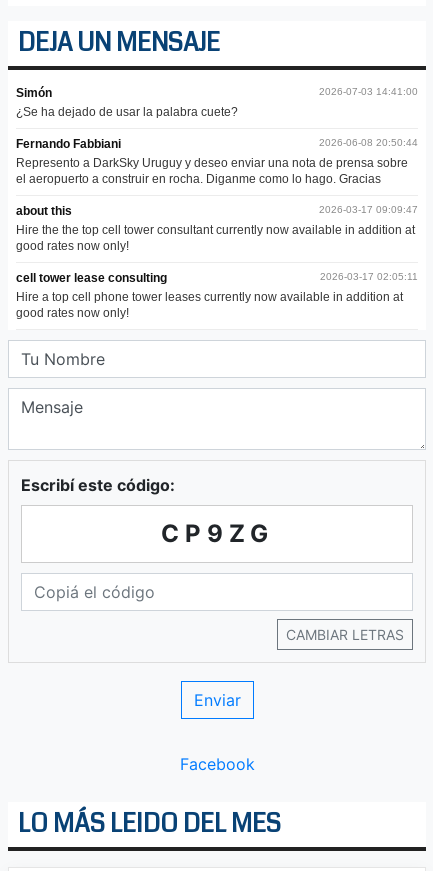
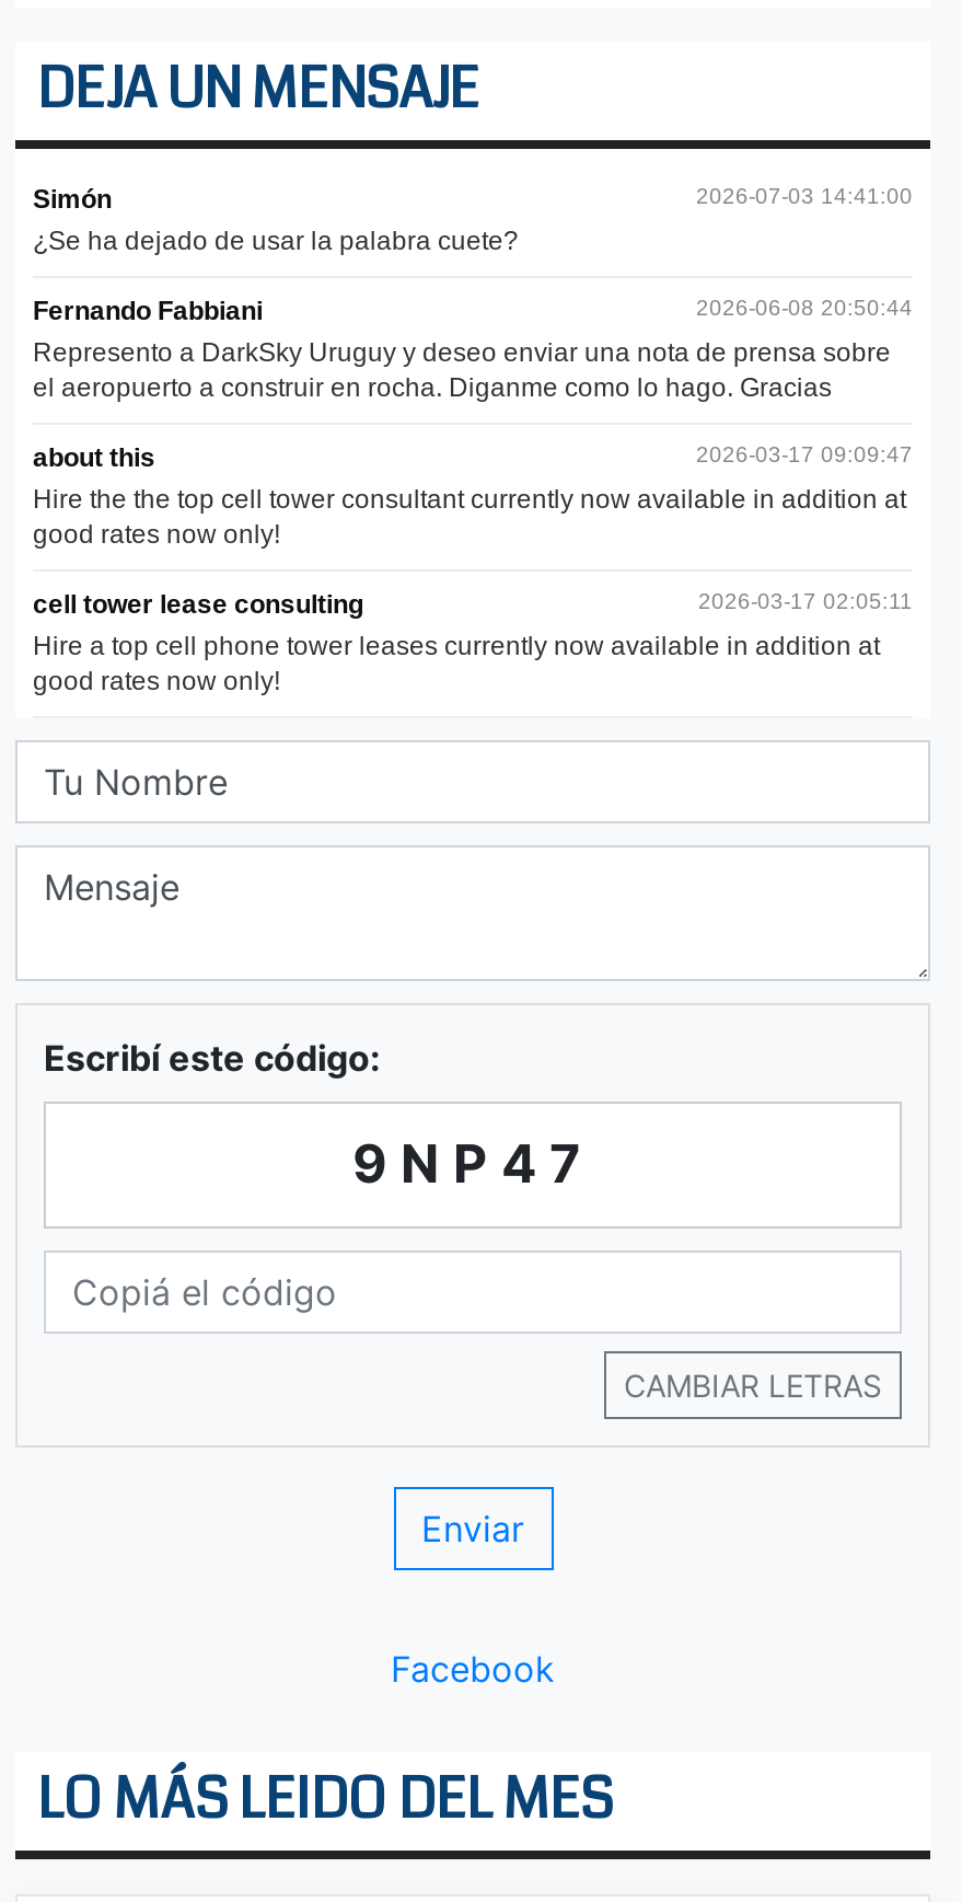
[160,519,273,548] CP9ZG -> [352,1132,593,1195] 9NP47

